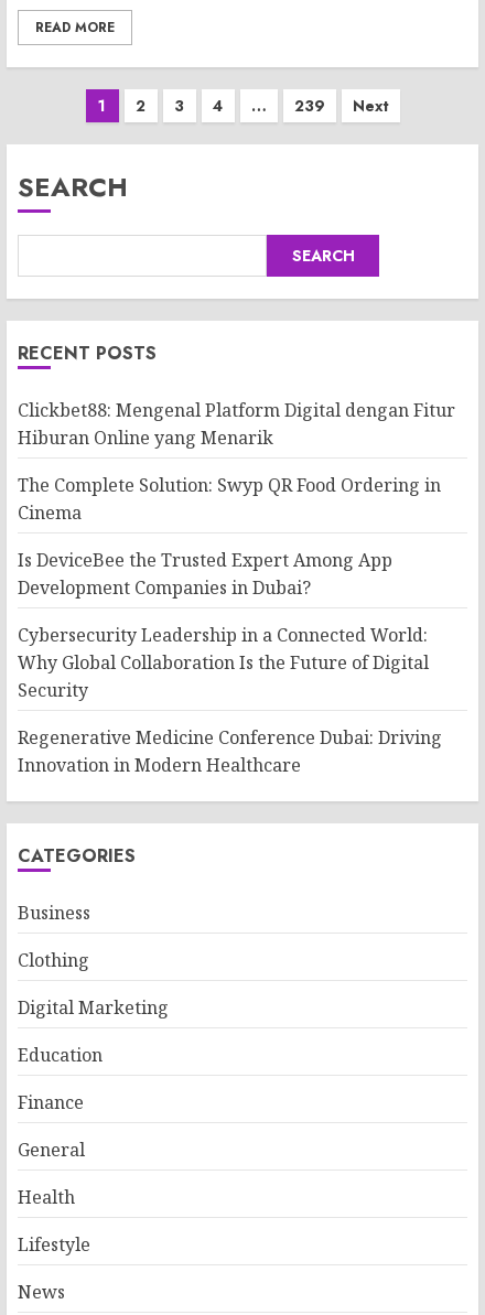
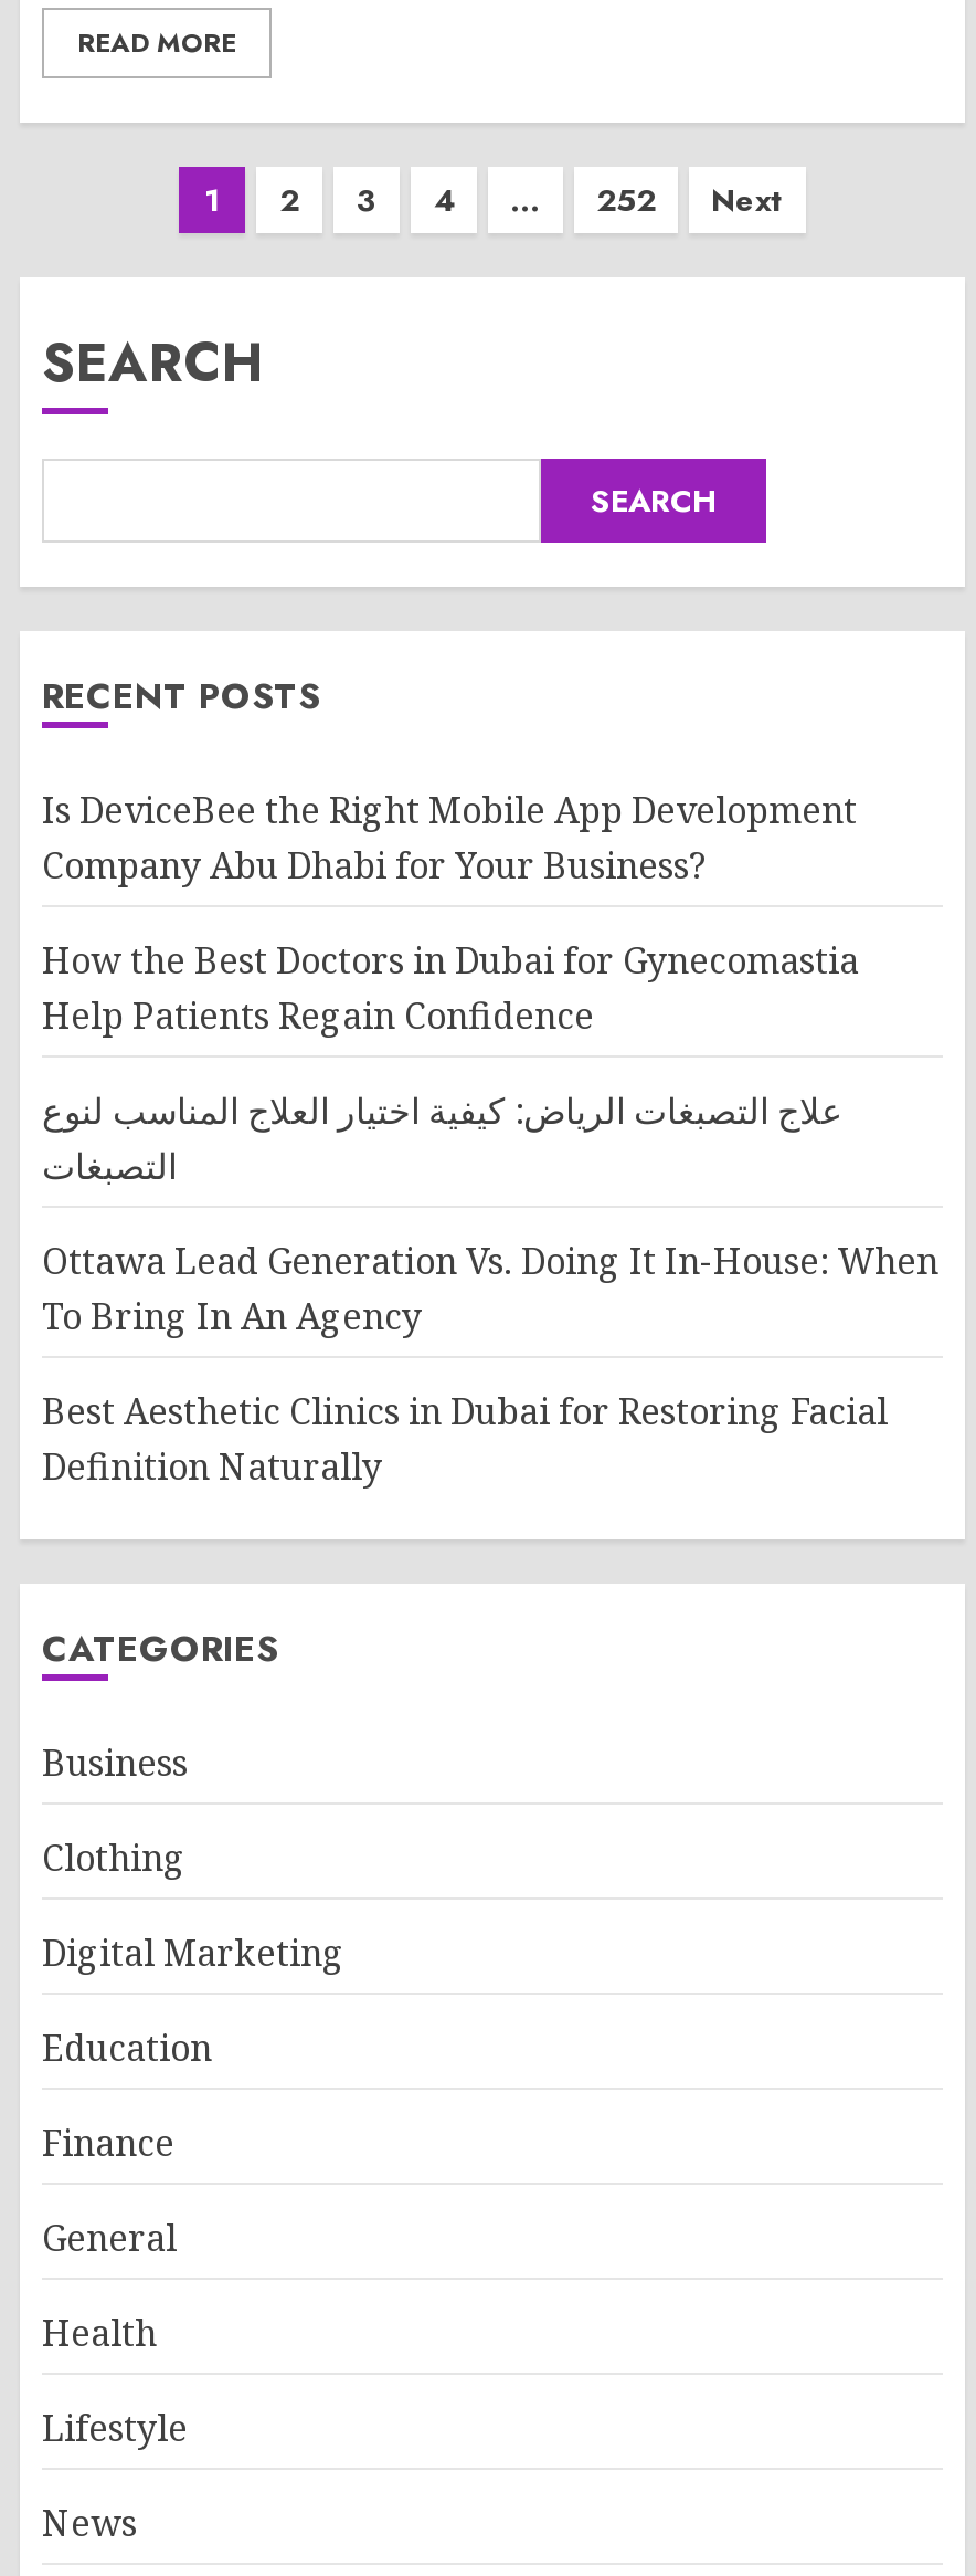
[294,95,325,117] 239 -> [596,178,656,222] 252
[18,398,455,450] Clickbet88: Mengenal Platform Digital dengan Fitur | Hiburan Online yang Menarik -> [42,786,857,890] Is DeviceBee the Right Mobile App Development | Company Abu Dhabi for Your Business?
[18,473,441,525] The Complete Solution: Swyp QR Food Ordering in | Cinema -> [42,936,859,1040] How the Best Doctors in Dubai for Gynecomastia | Help Patients Regain Confidence
[18,548,392,600] Is DeviceBee the Trusted Expert Among App | Development Companies in Dubai? -> [42,1086,844,1190] علاج التصبغات الرياض: كيفية اختيار العلاج المناسب لنوع | التصبغات
[18,623,429,702] Cybersecurity Leadership in a Connected World: | Why Global Collaboration Is the Future of Digital | Security -> [42,1237,938,1340] Ottawa Lead Generation Vs. Doing It In-House: When | To Bring In An Agency
[18,725,442,777] Regenerative Medicine Conference Dubai: Driving | Innovation in Modern Healthcare -> [42,1387,888,1491] Best Aesthetic Clinics in Dubai for Restoring Facial | Definition Naturally

